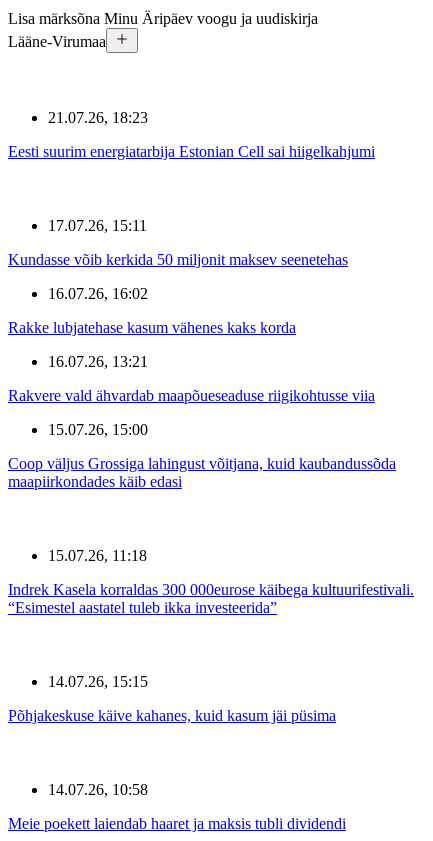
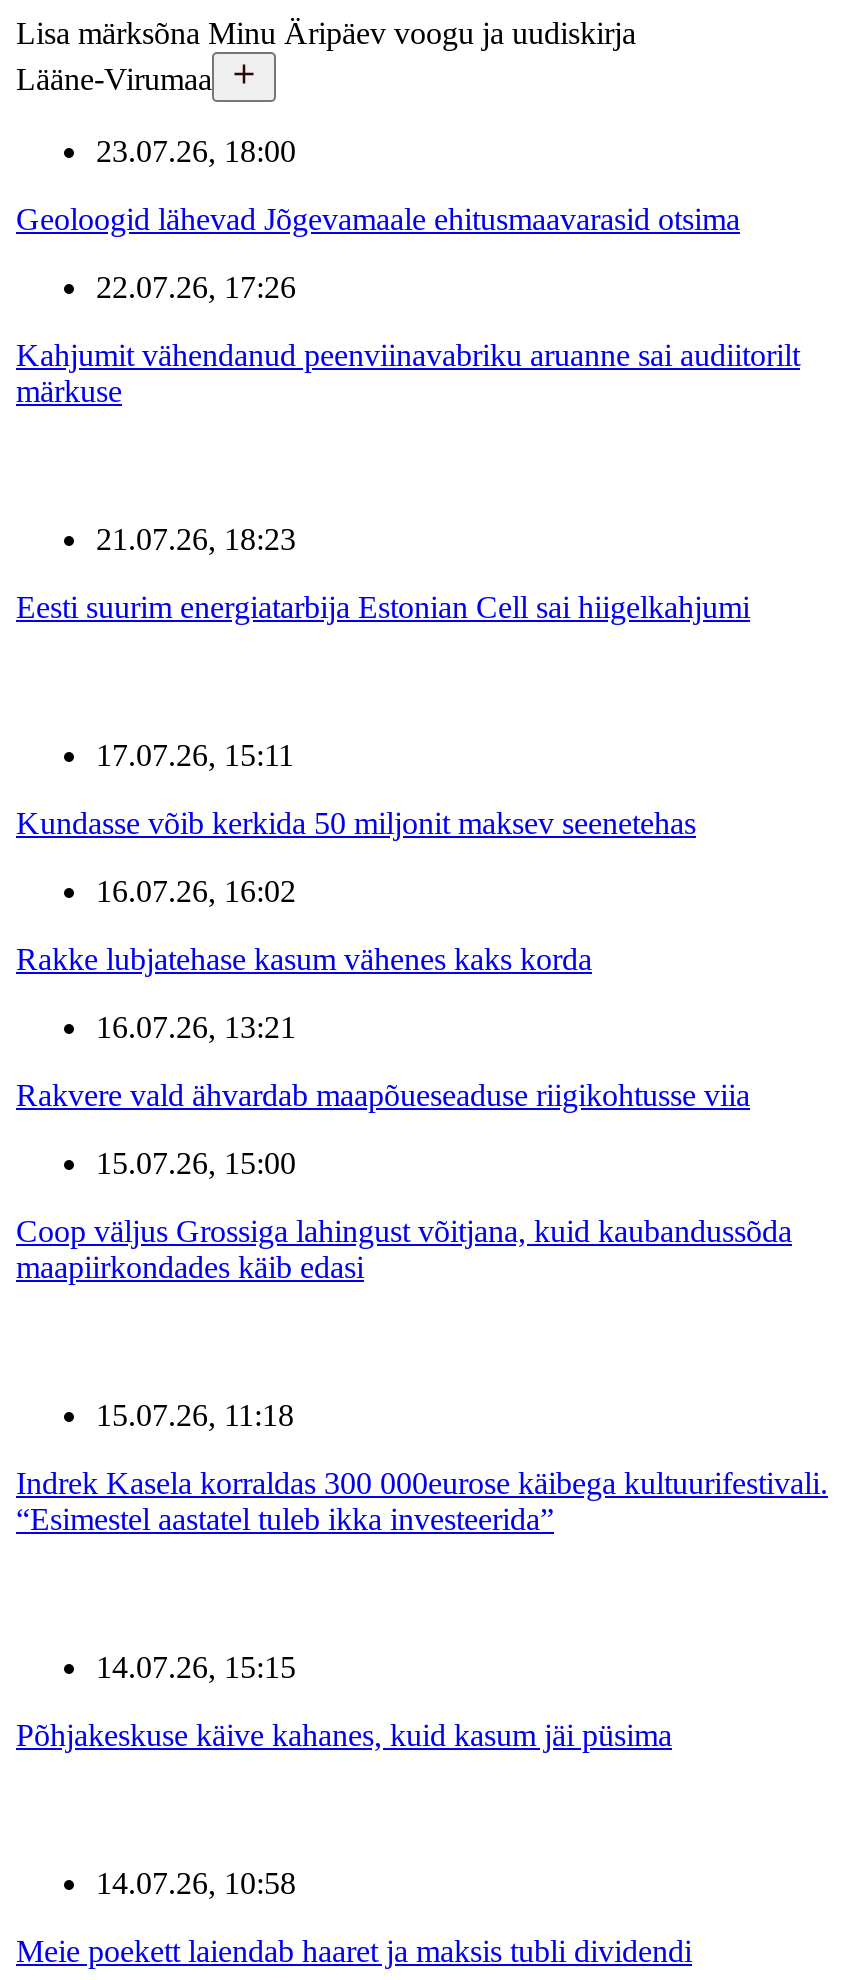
none -> [16,134,800,408] 23.07.26, 18:00 | Geoloogid lähevad Jõgevamaale ehitusmaavarasid otsima | 22.07.26, 17:26 | Kahjumit vähendanud peenviinavabriku aruanne sai audiitorilt | märkuse

